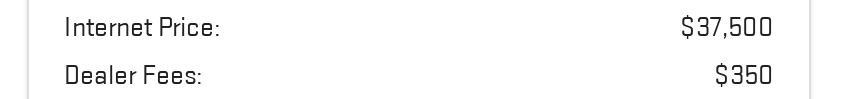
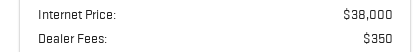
[680,10,774,42] $37,500 -> [342,6,392,22] $38,000

